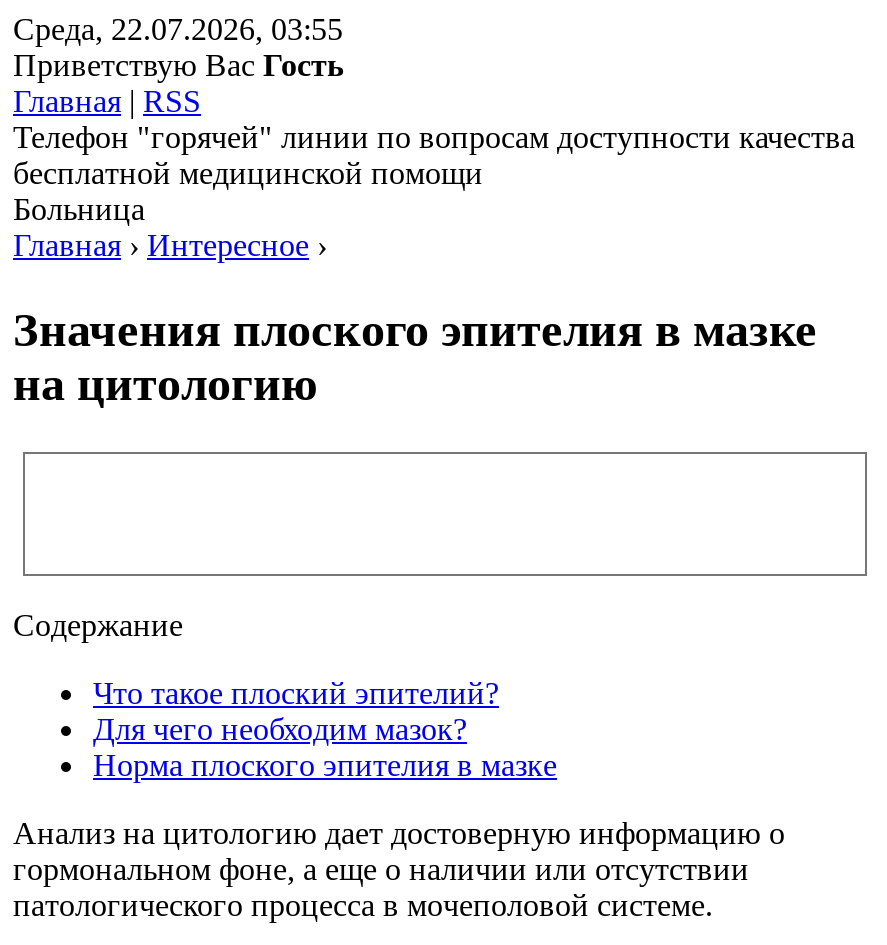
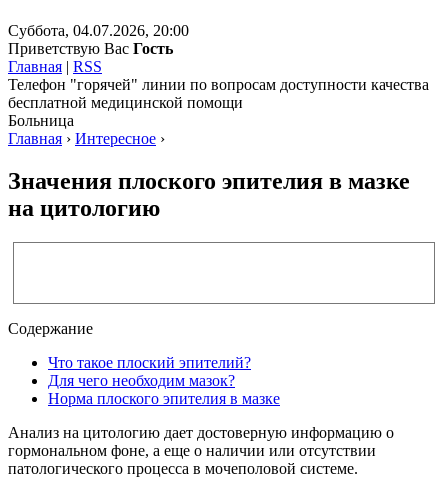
[13,12,343,46] Среда, 22.07.2026, 03:55 -> [8,22,189,39] Суббота, 04.07.2026, 20:00

